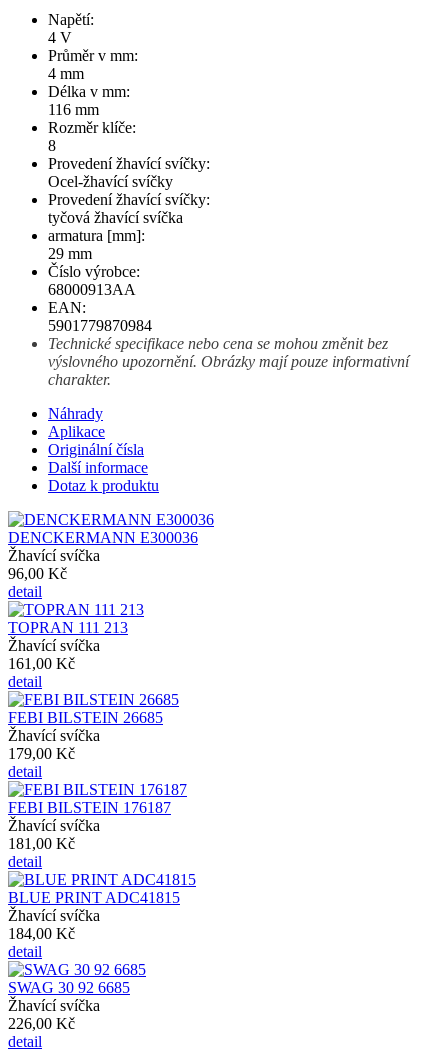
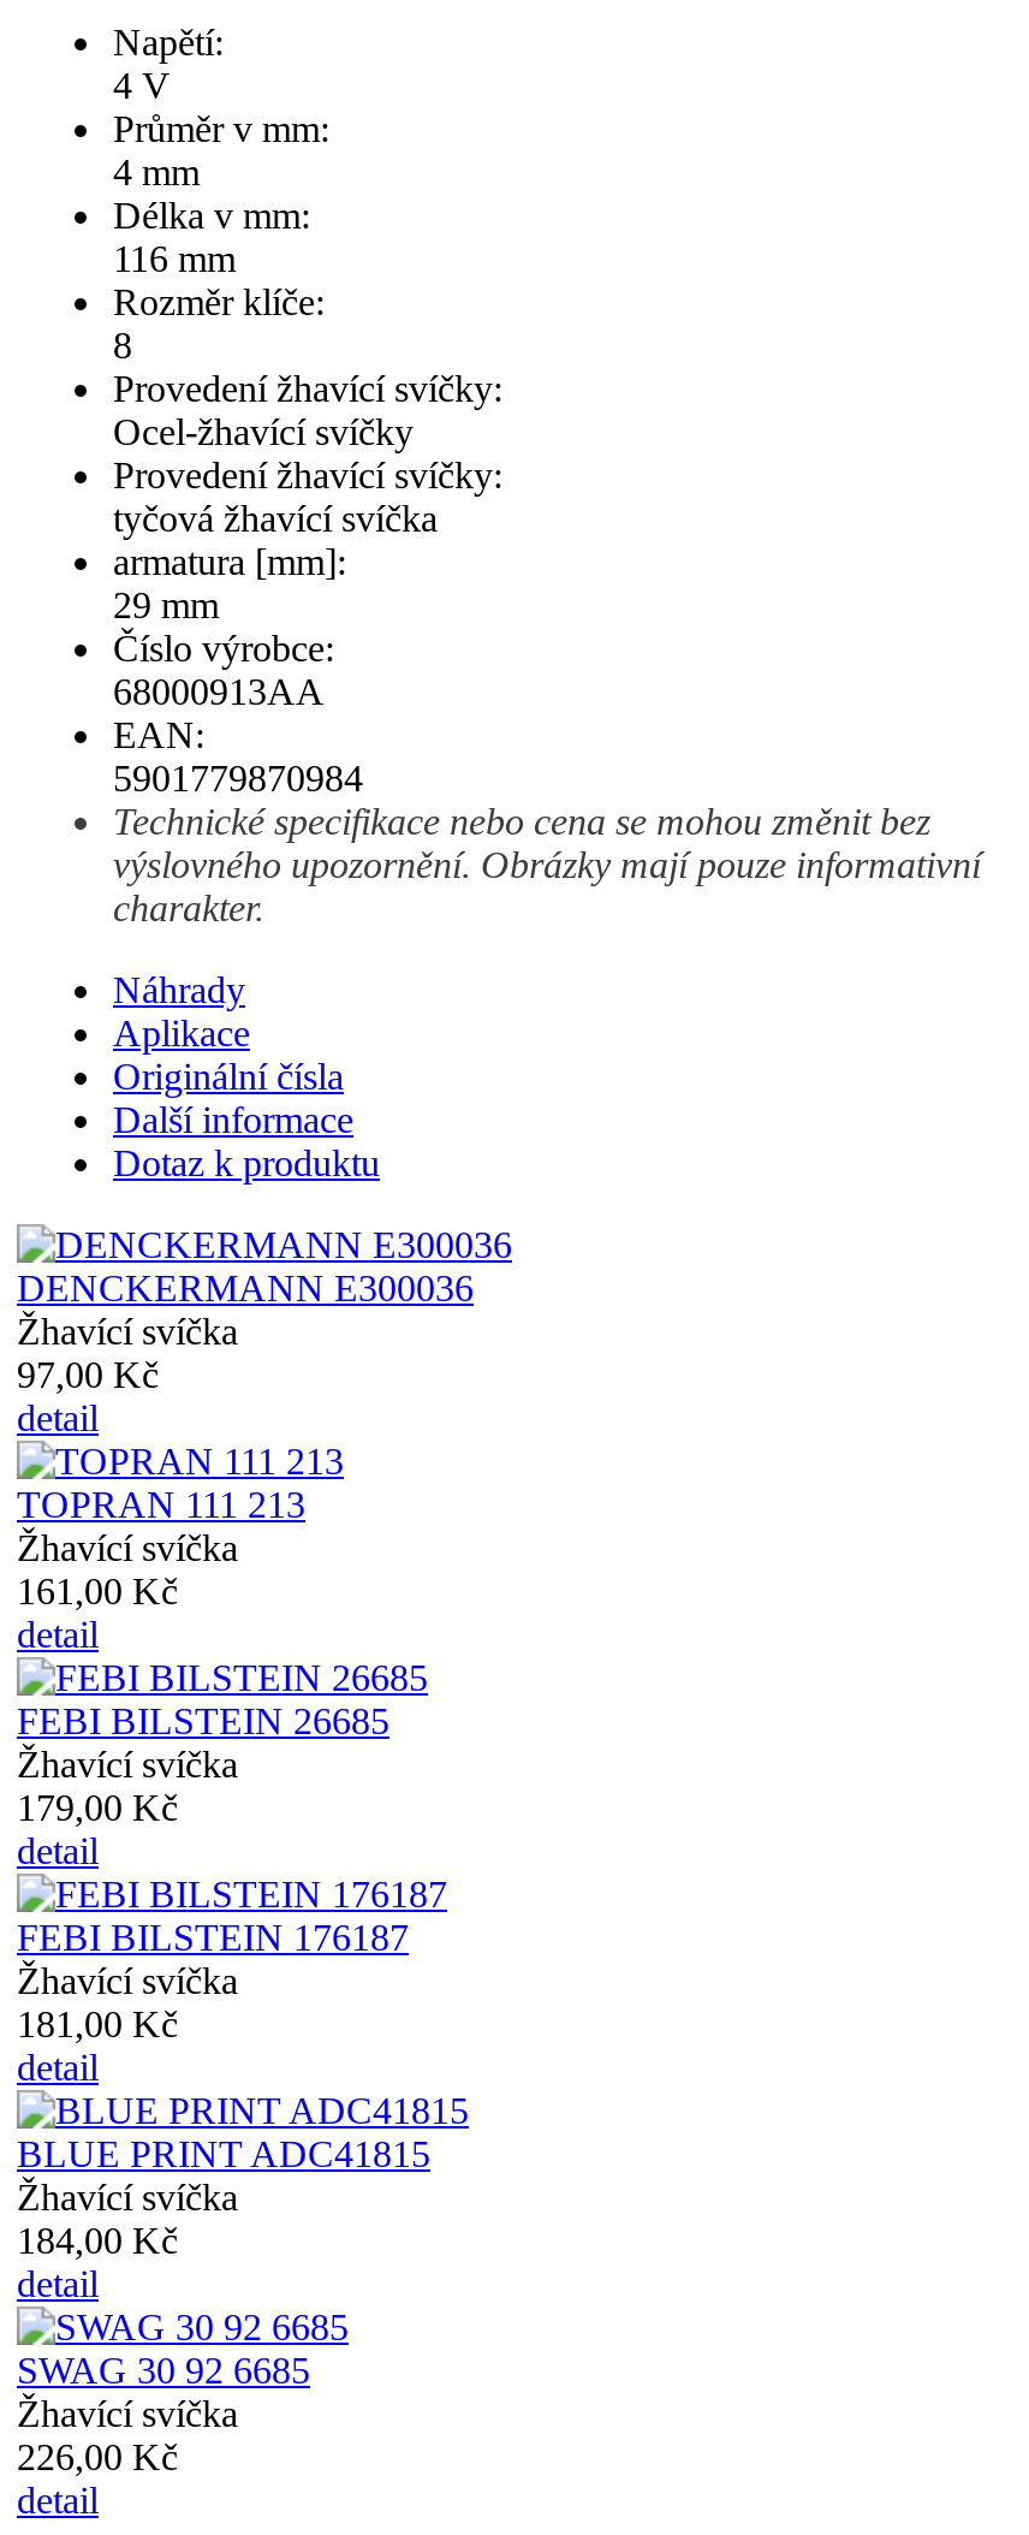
[8,565,67,582] 96,00 Kč -> [17,1354,159,1395] 97,00 Kč

